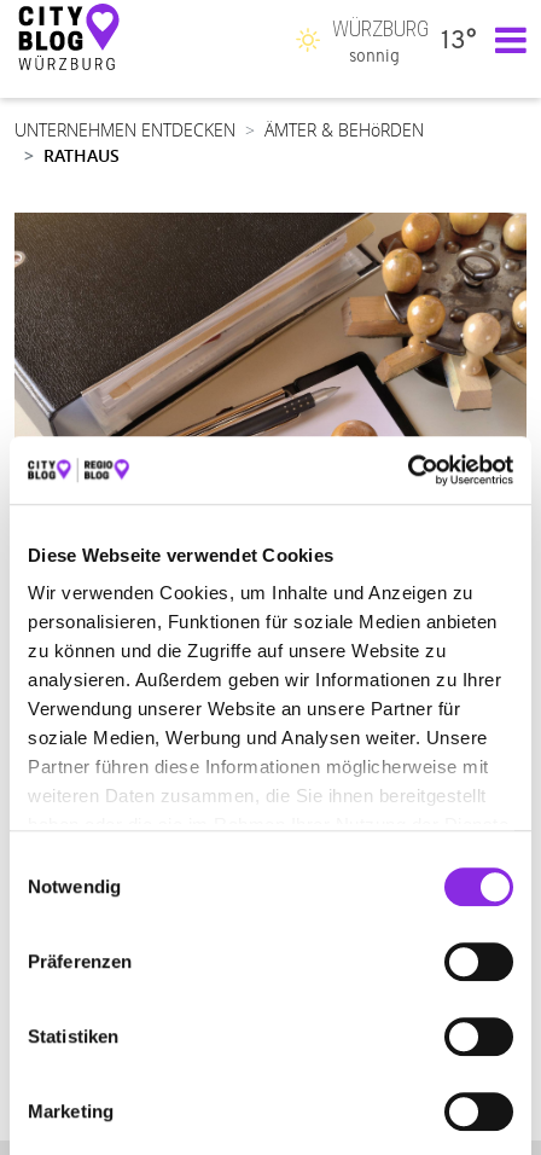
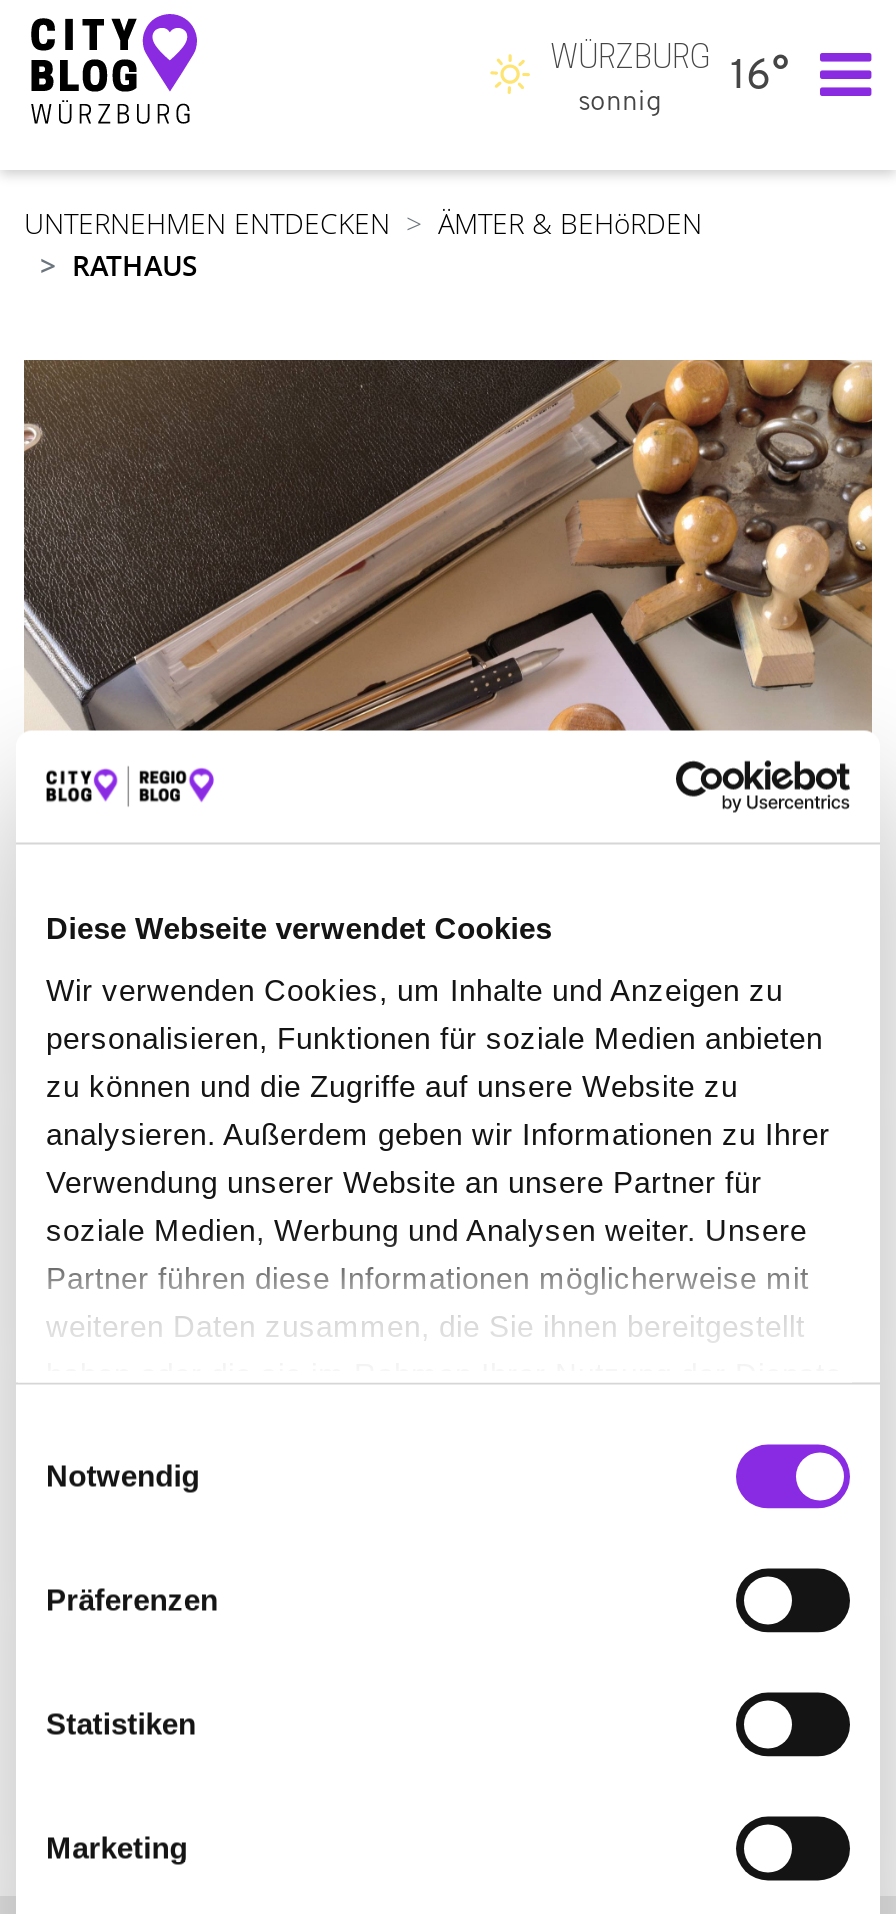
[332,22,477,55] WÜRZBURG 13° -> [550,44,790,99] WÜRZBURG 16°

